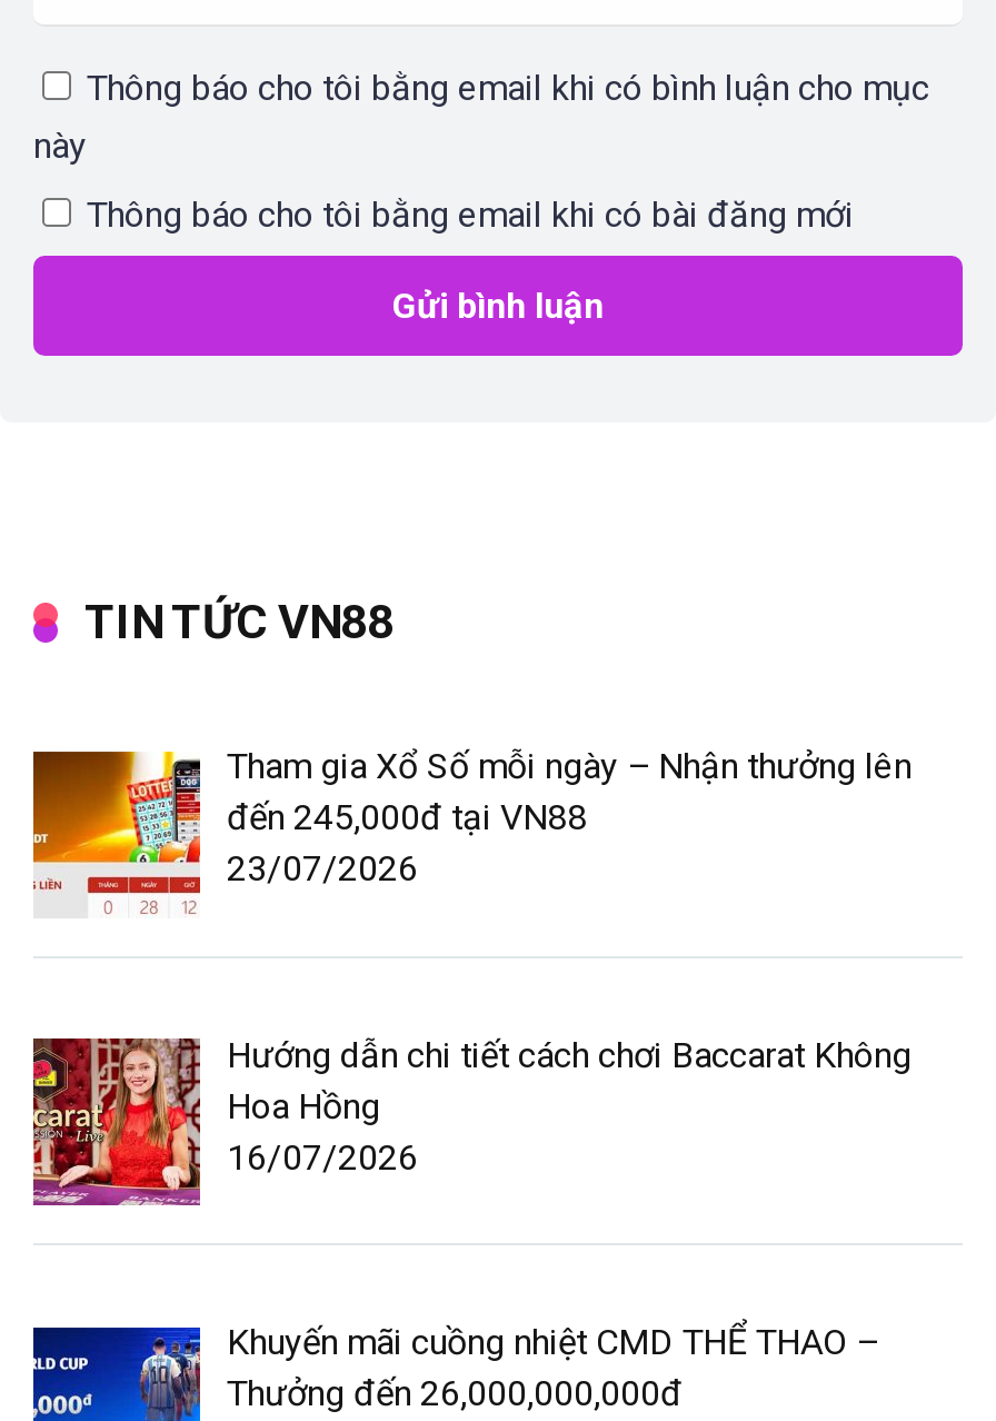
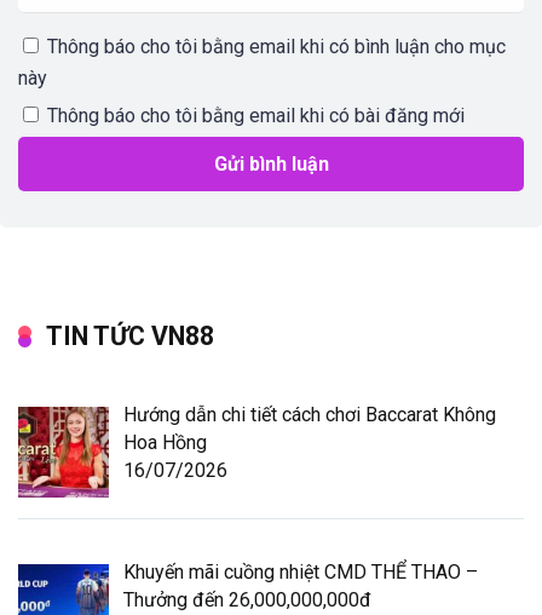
[33,745,912,917] [image] | Tham gia Xổ Số mỗi ngày – Nhận thưởng lên | đến 245,000đ tại VN88 | 23/07/2026 -> none

